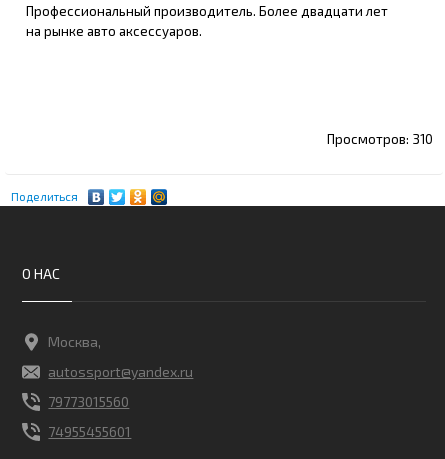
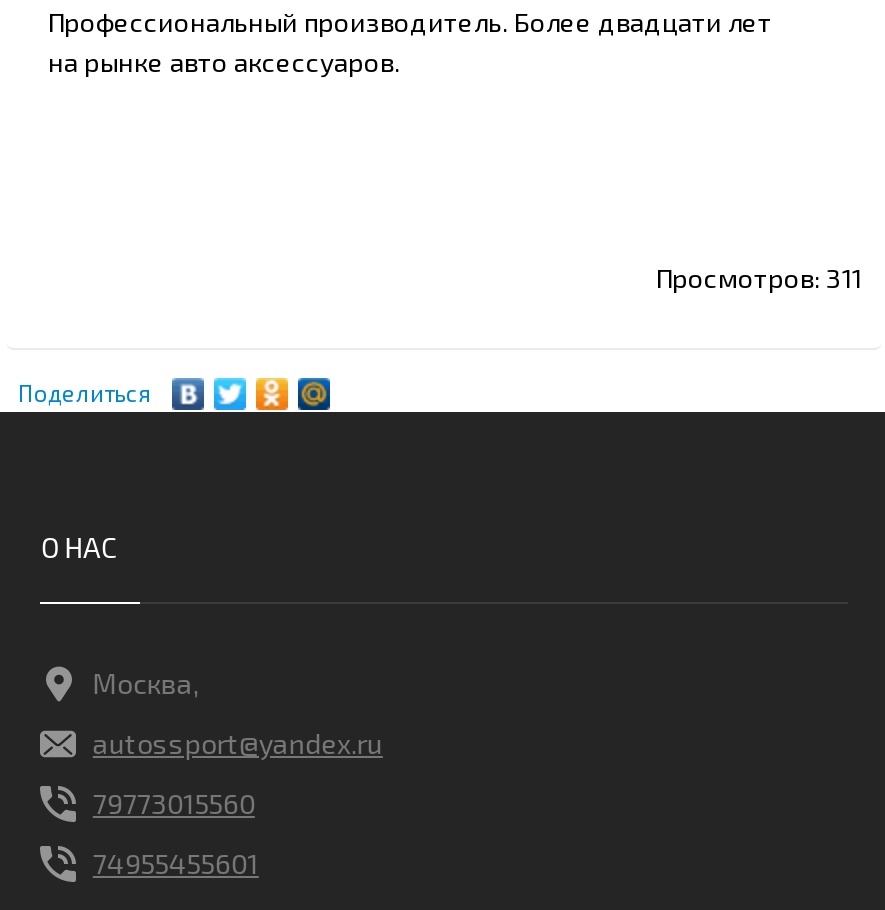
[412,131,433,147] 310 -> [826,262,862,294] 311

